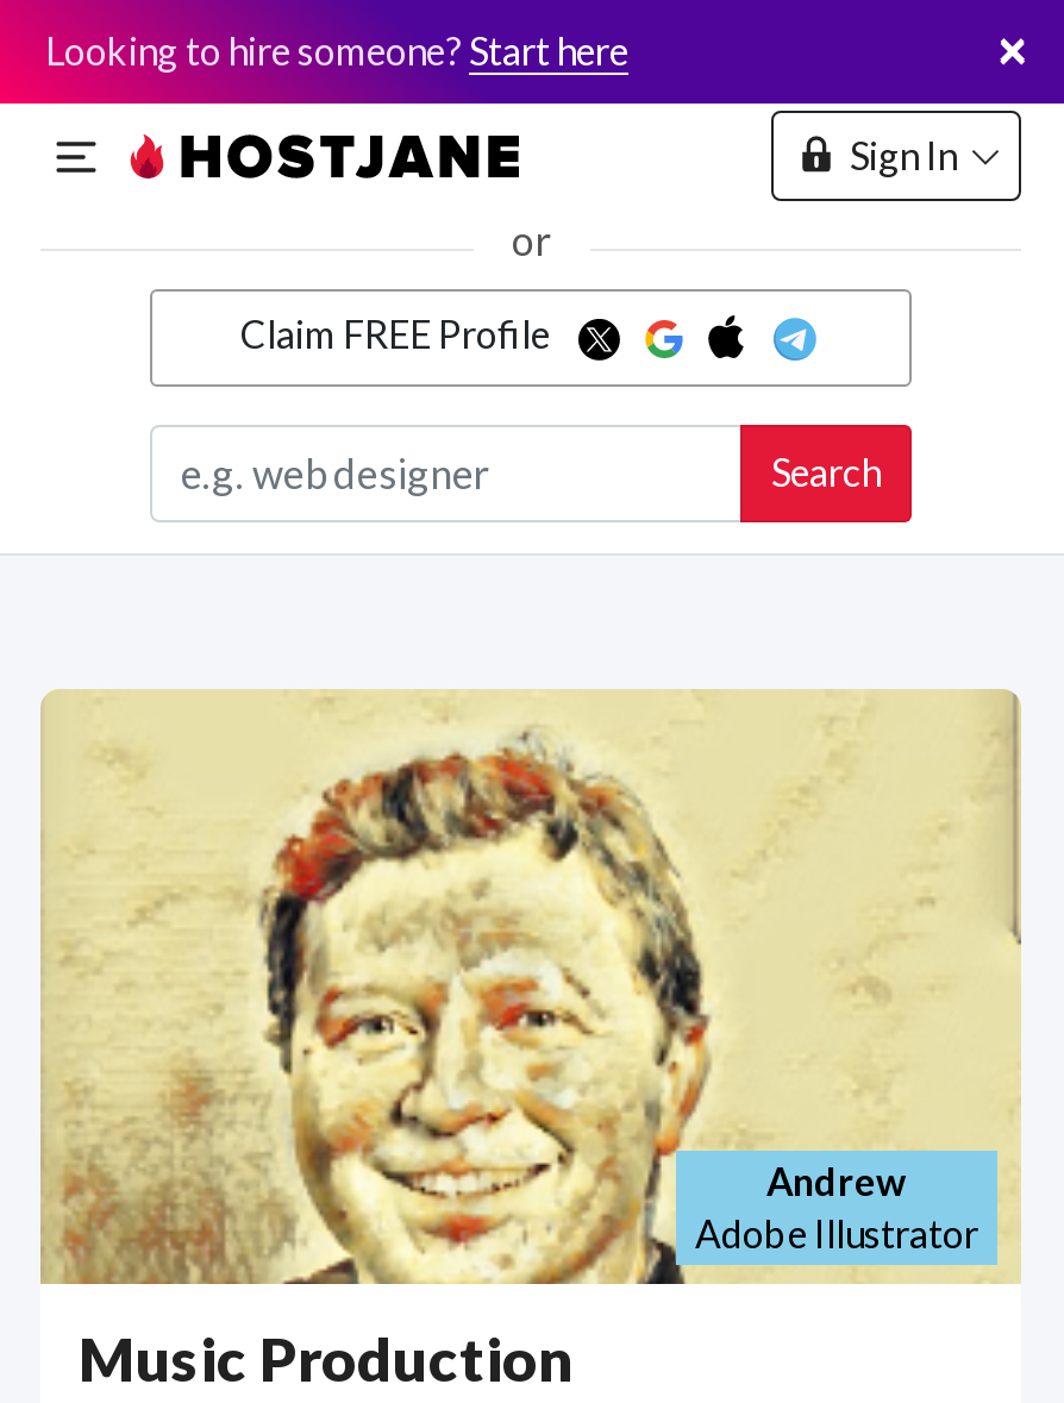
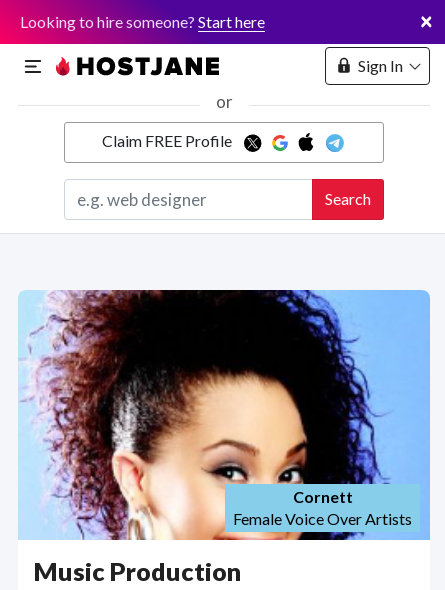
[38,689,1024,1286] [image] | Andrew | Adobe Illustrator -> [18,289,431,541] [image] | Cornett | Female Voice Over Artists

